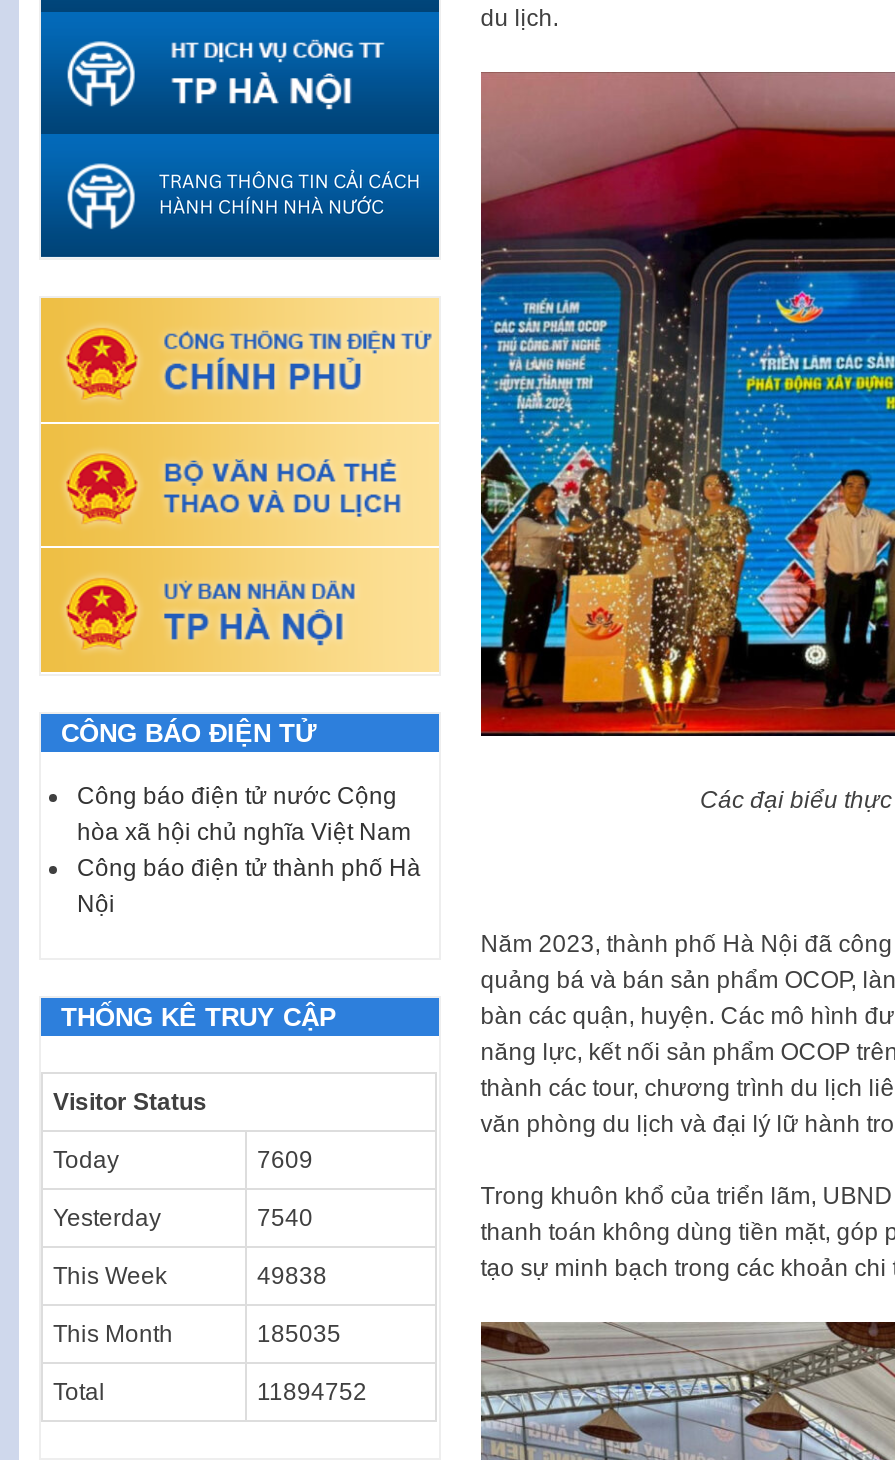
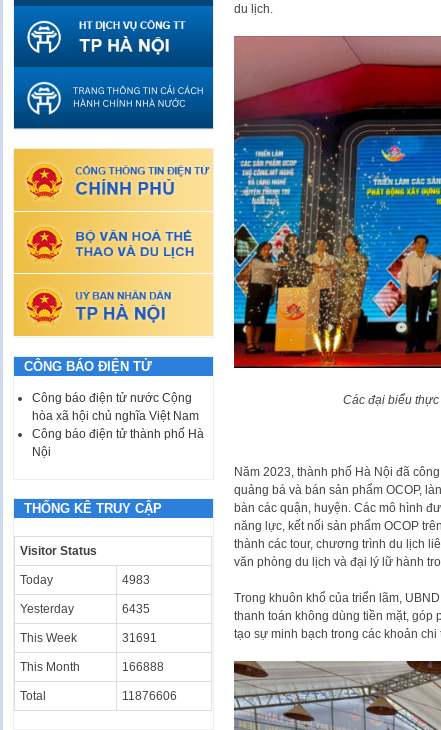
[257,1146,313,1174] 7609 -> [122,573,150,587] 4983
[257,1204,313,1232] 7540 -> [122,602,150,616] 6435
[257,1262,327,1290] 49838 -> [122,631,157,645] 31691
[257,1320,341,1348] 185035 -> [122,660,164,674] 166888
[257,1378,367,1406] 11894752 -> [122,689,177,703] 11876606

